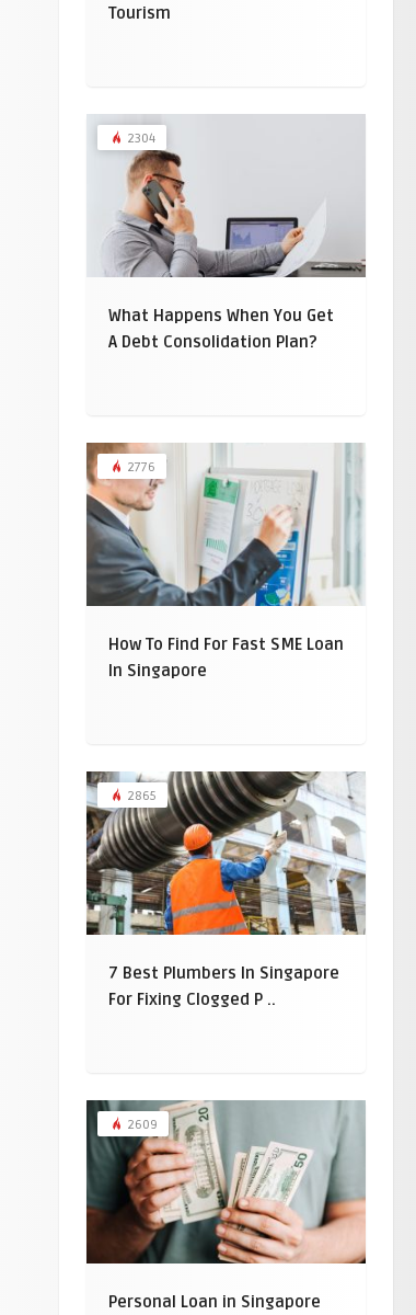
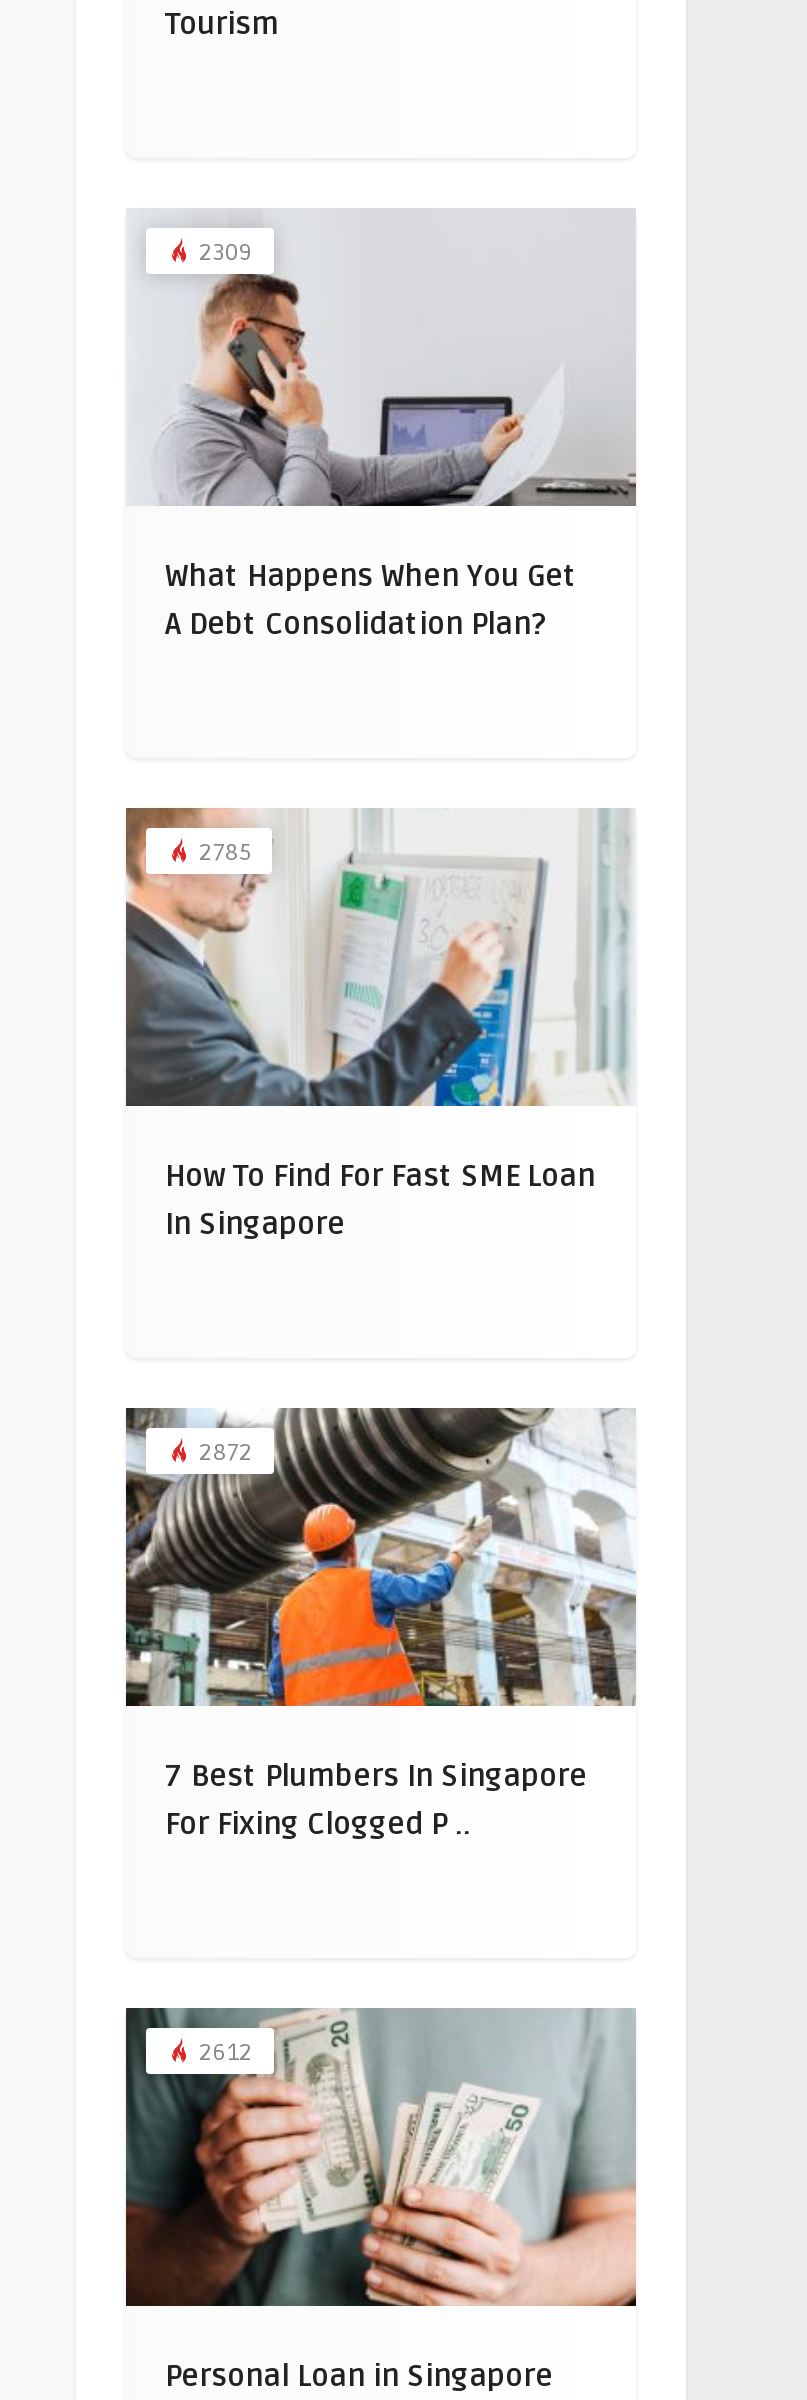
[123,130,155,147] 2304 -> [193,238,253,268] 2309
[123,459,155,476] 2776 -> [193,838,251,868] 2785
[123,788,156,804] 2865 -> [193,1438,253,1468] 2872
[123,1117,157,1133] 2609 -> [193,2038,253,2068] 2612

